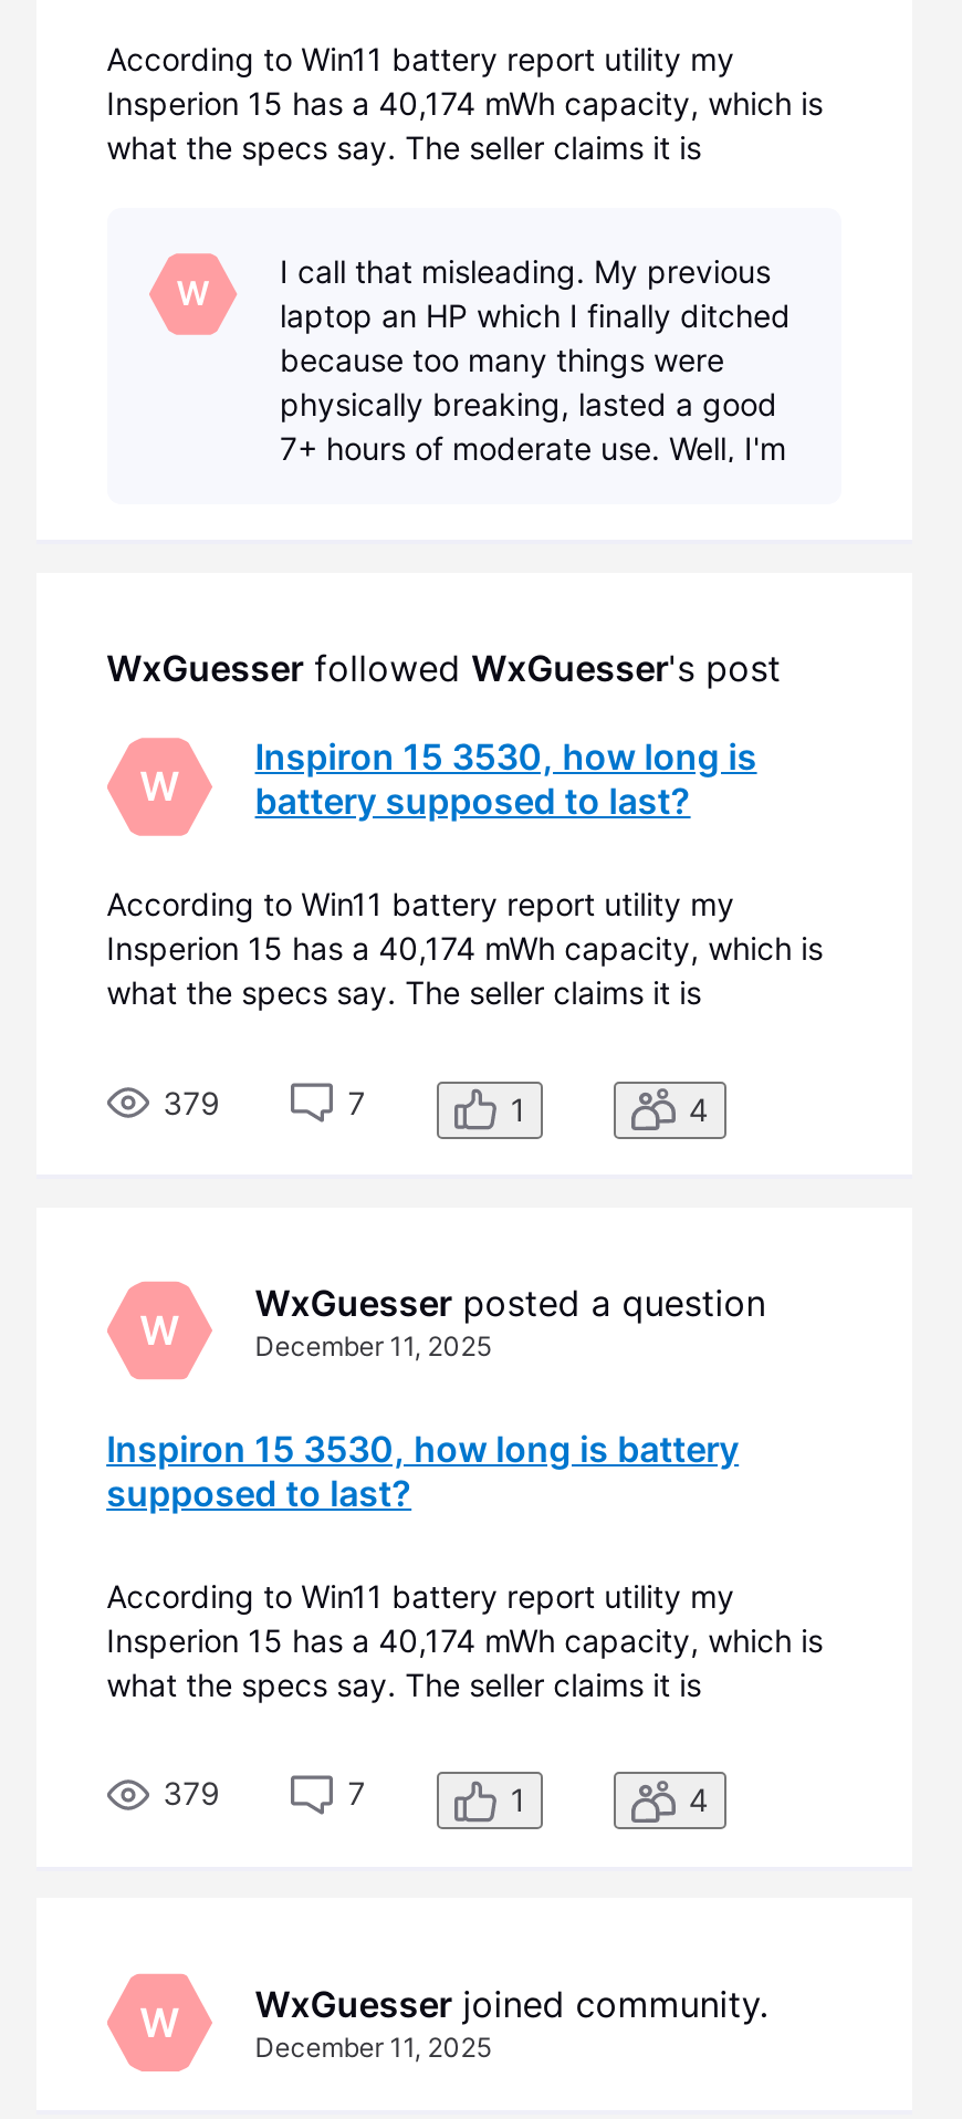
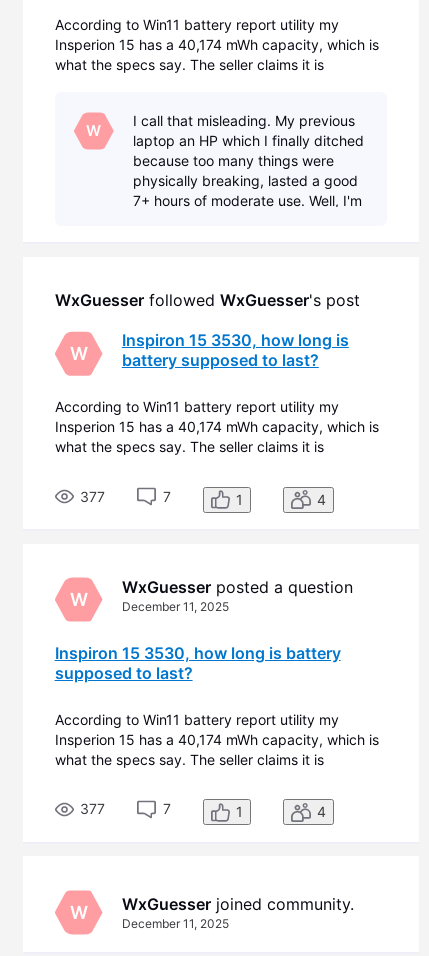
[163,1083,220,1120] 379 -> [80,487,105,504] 377
[163,1775,220,1813] 379 -> [80,800,105,817] 377

